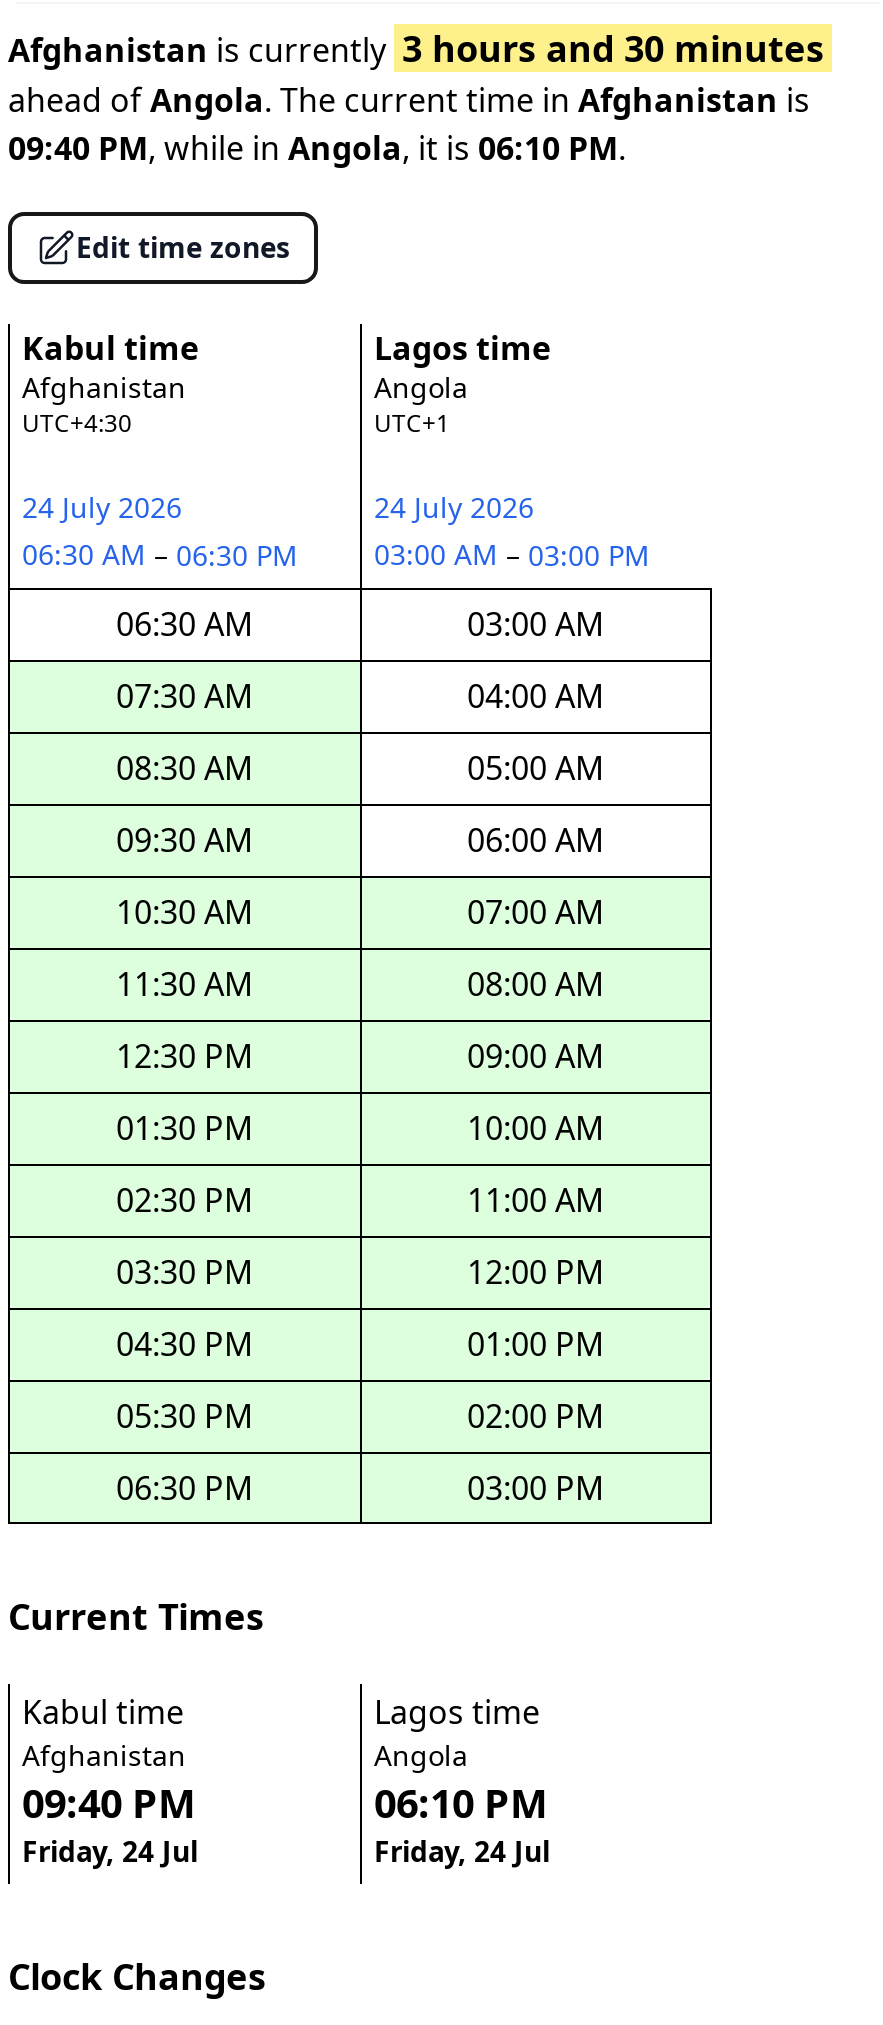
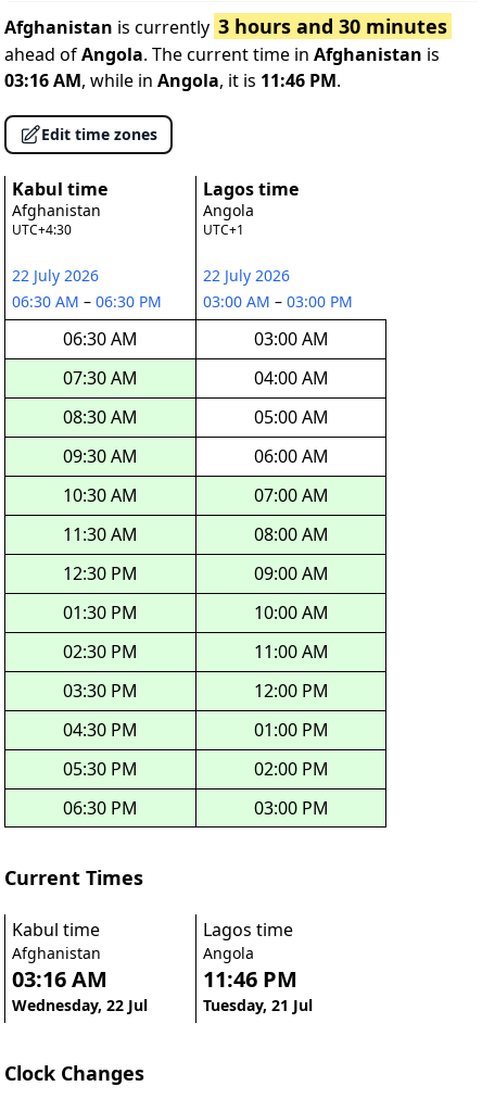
[8,126,626,170] 09:40 PM, while in Angola, it is 06:10 PM. -> [4,69,341,93] 03:16 AM, while in Angola, it is 11:46 PM.
[22,488,182,526] 24 July 2026 -> [12,265,99,286] 22 July 2026
[374,488,534,526] 24 July 2026 -> [203,265,290,286] 22 July 2026
[22,1776,198,1870] 09:40 PM | Friday, 24 Jul -> [12,964,148,1015] 03:16 AM | Wednesday, 22 Jul
[374,1776,548,1830] 06:10 PM -> [203,964,297,993] 11:46 PM
[374,1832,550,1870] Friday, 24 Jul -> [203,995,313,1015] Tuesday, 21 Jul

